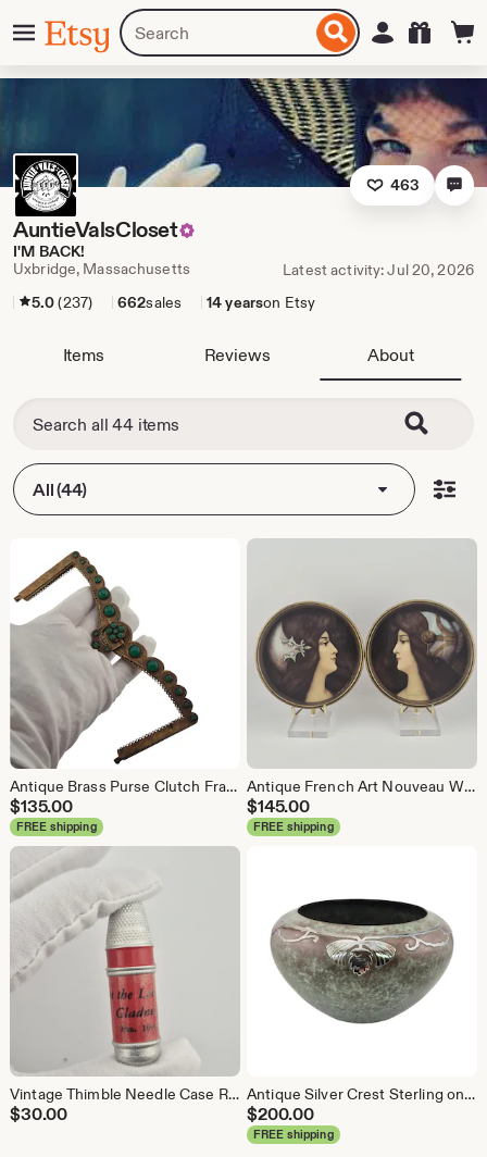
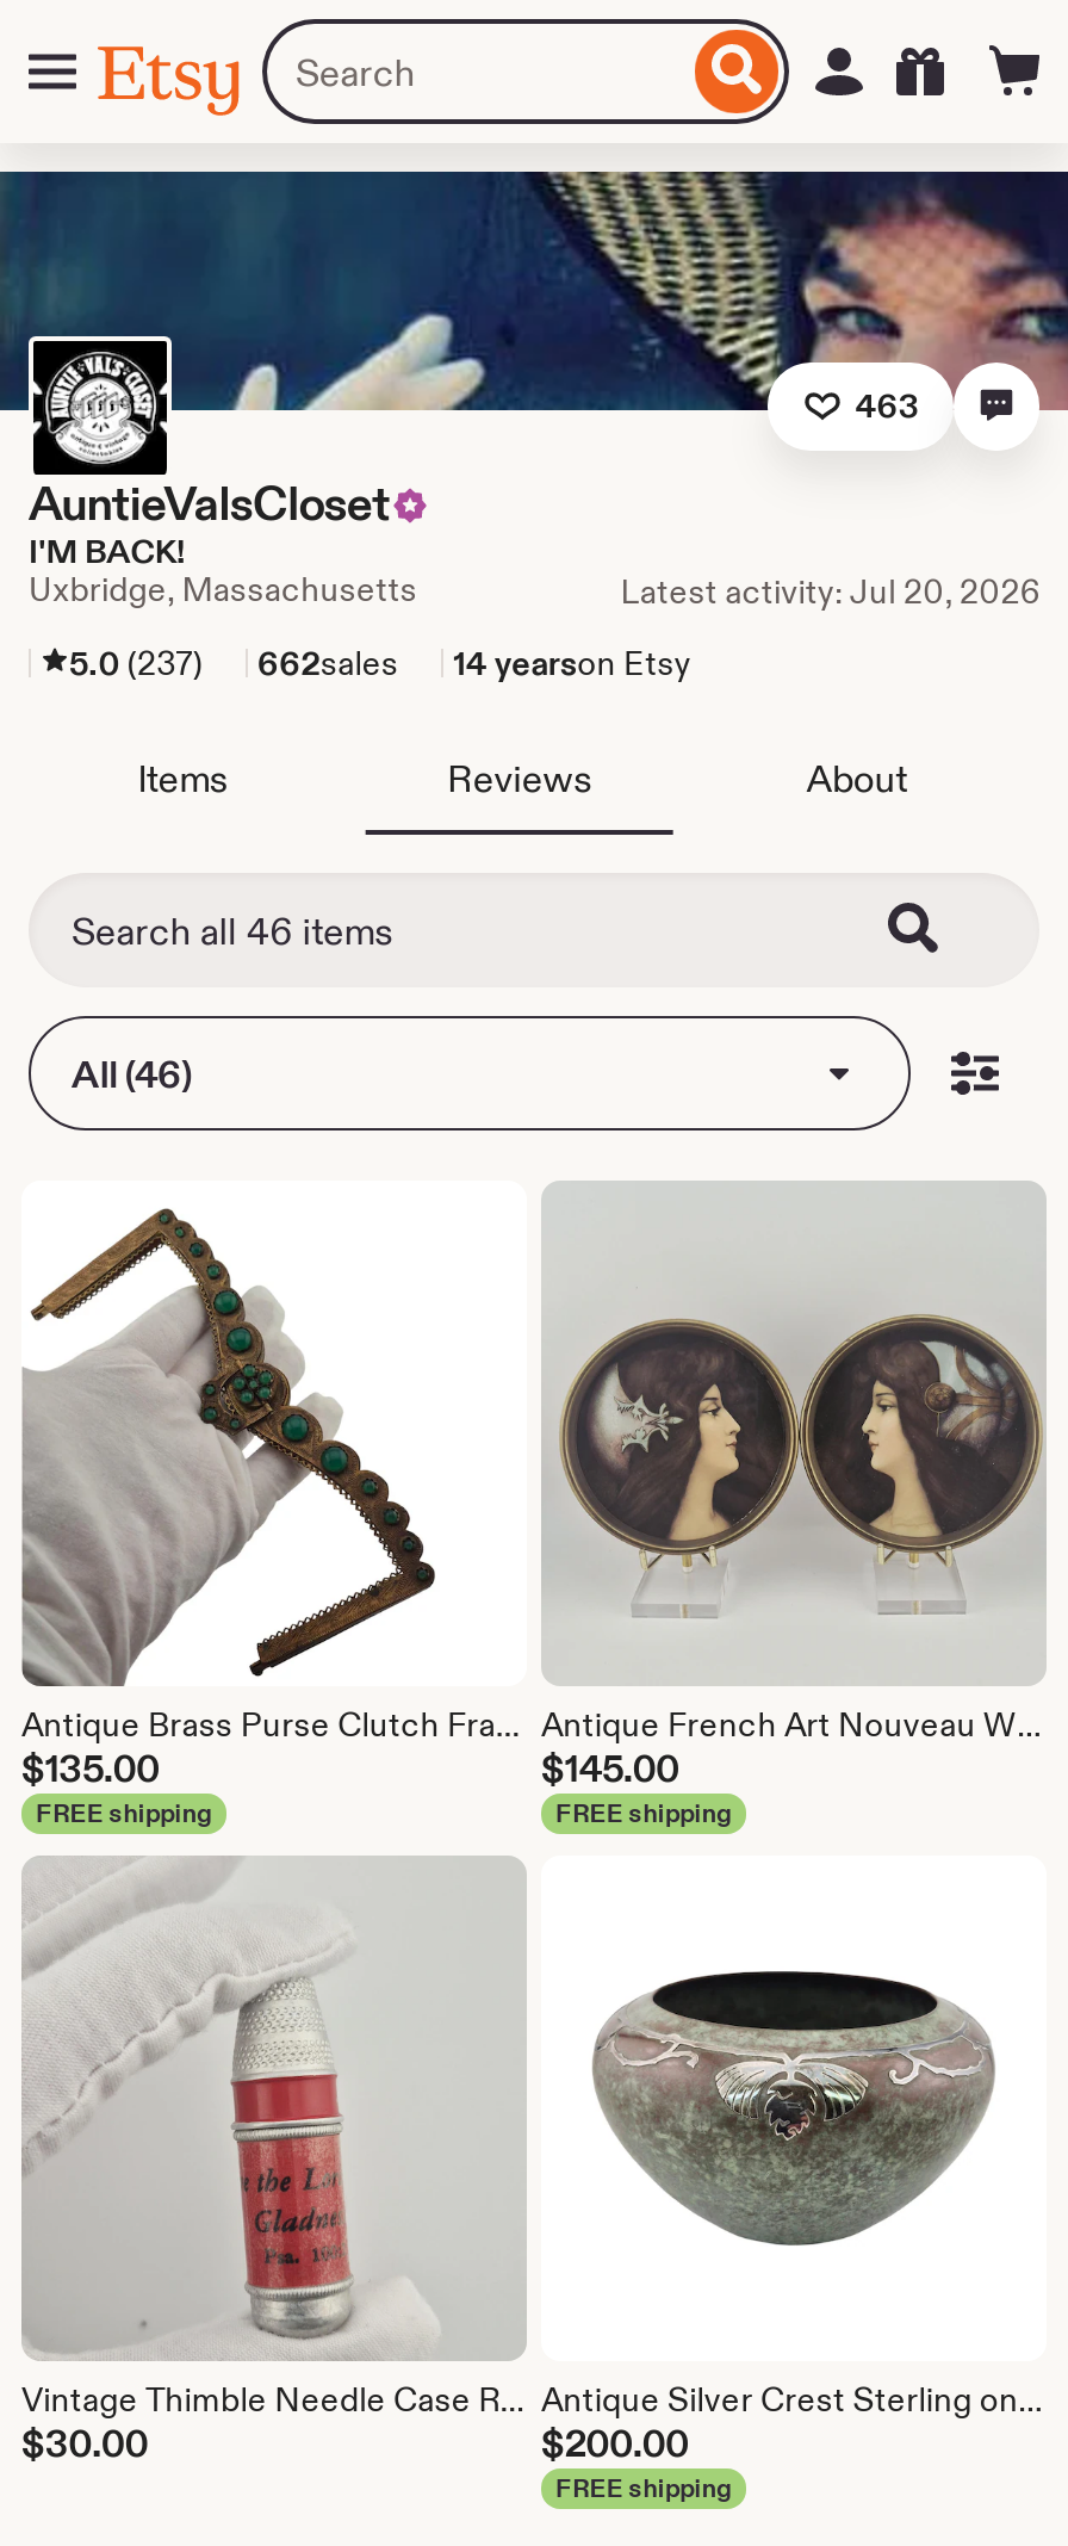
[33,478,87,500] All (44) -> [72,1049,192,1097] All (46)

